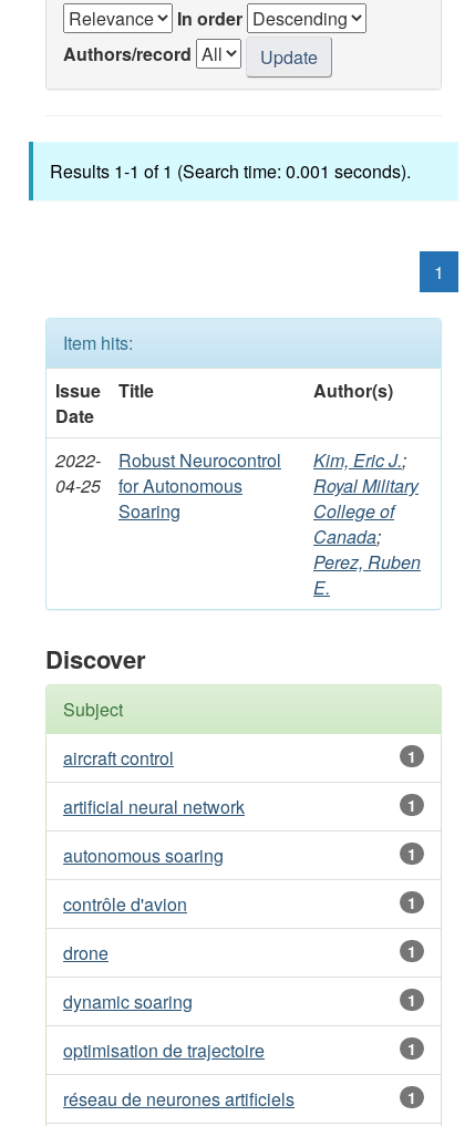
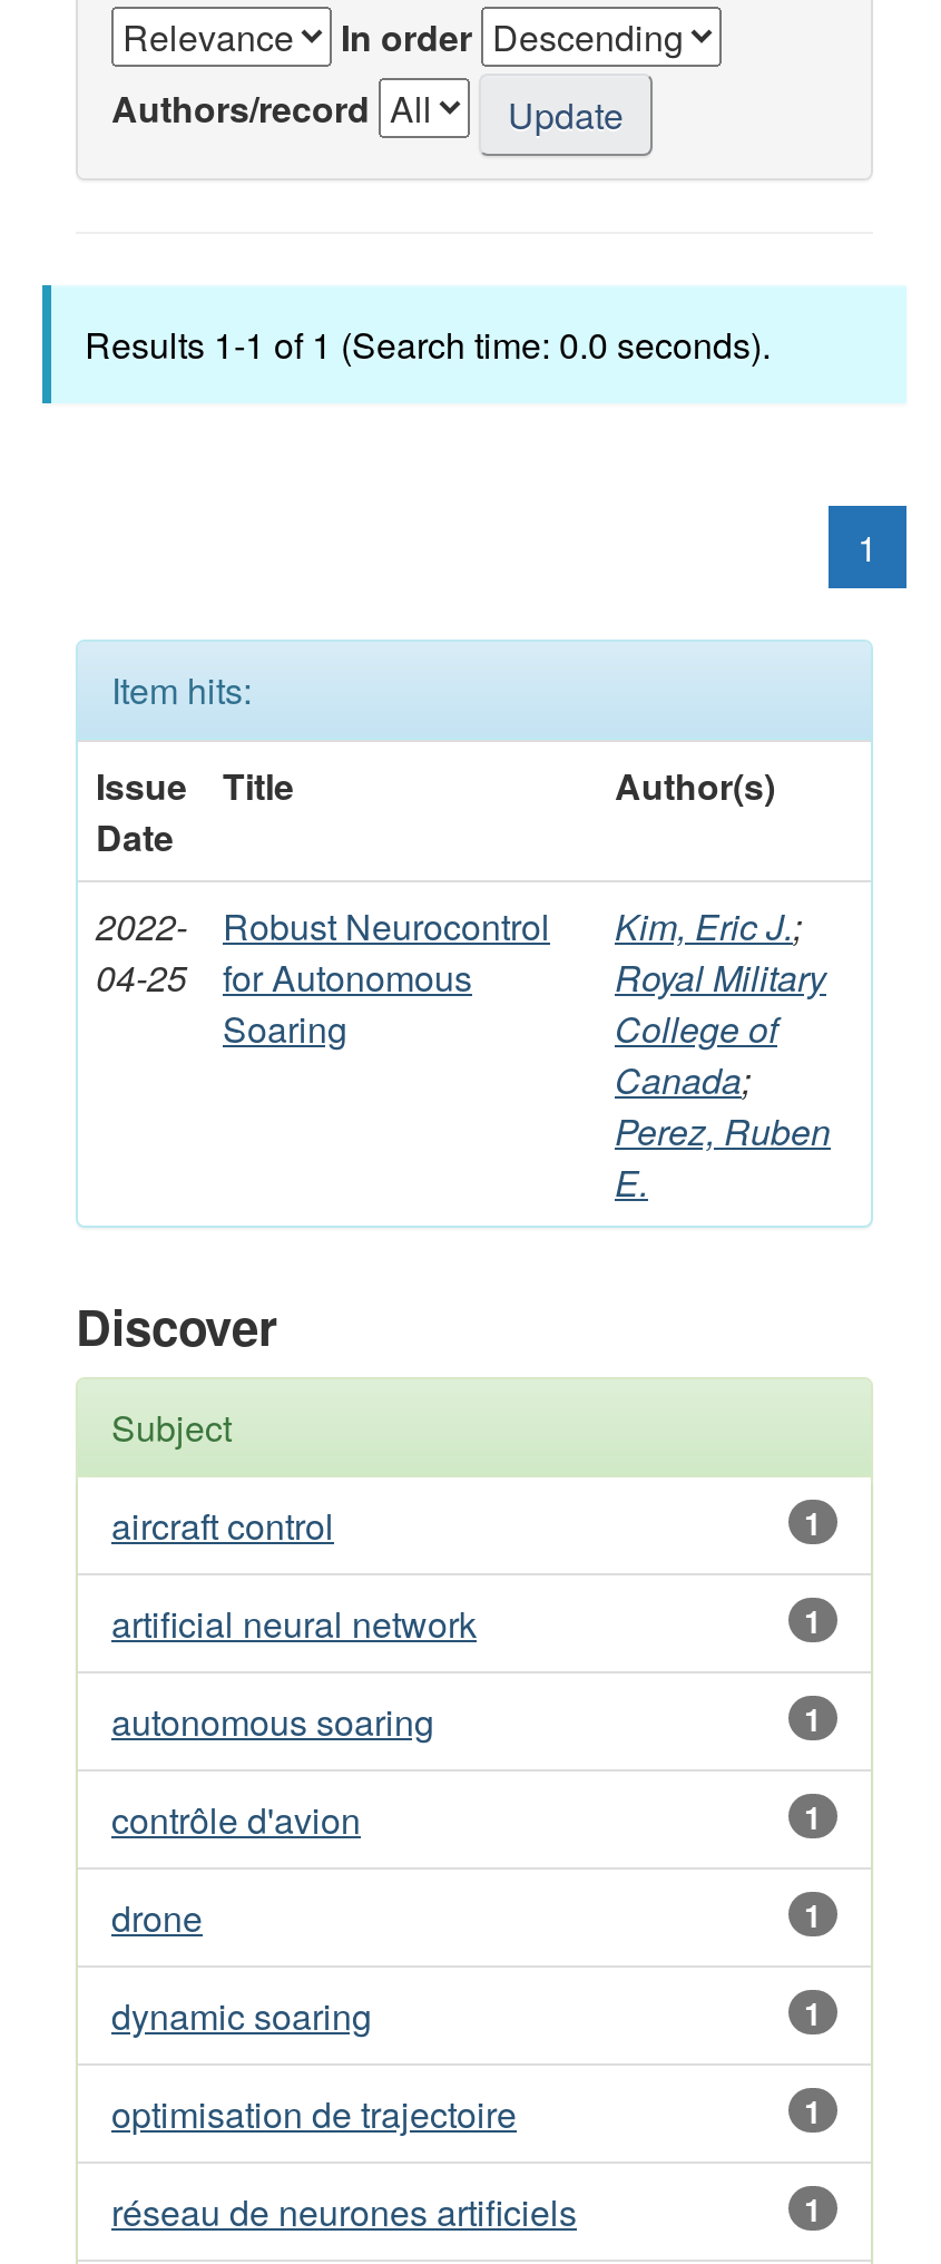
[50,158,411,183] Results 1-1 of 1 (Search time: 0.001 seconds). -> [85,318,771,369] Results 1-1 of 1 (Search time: 0.0 seconds).

